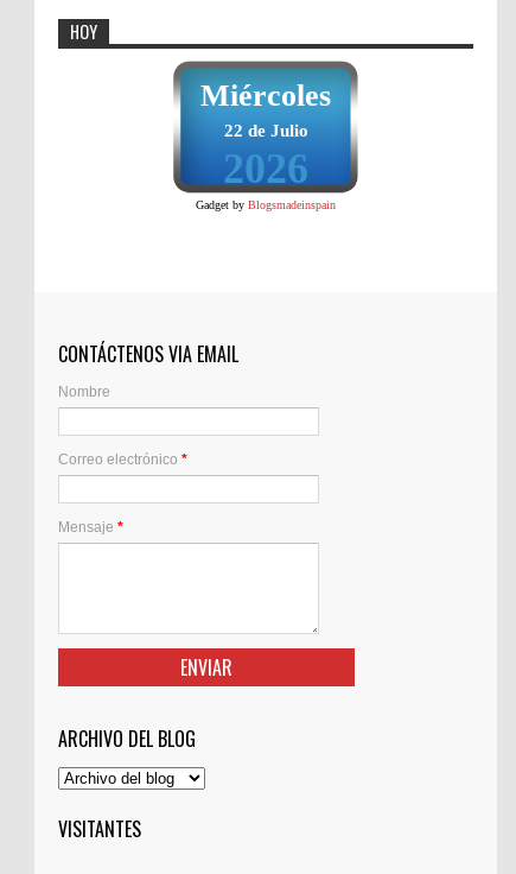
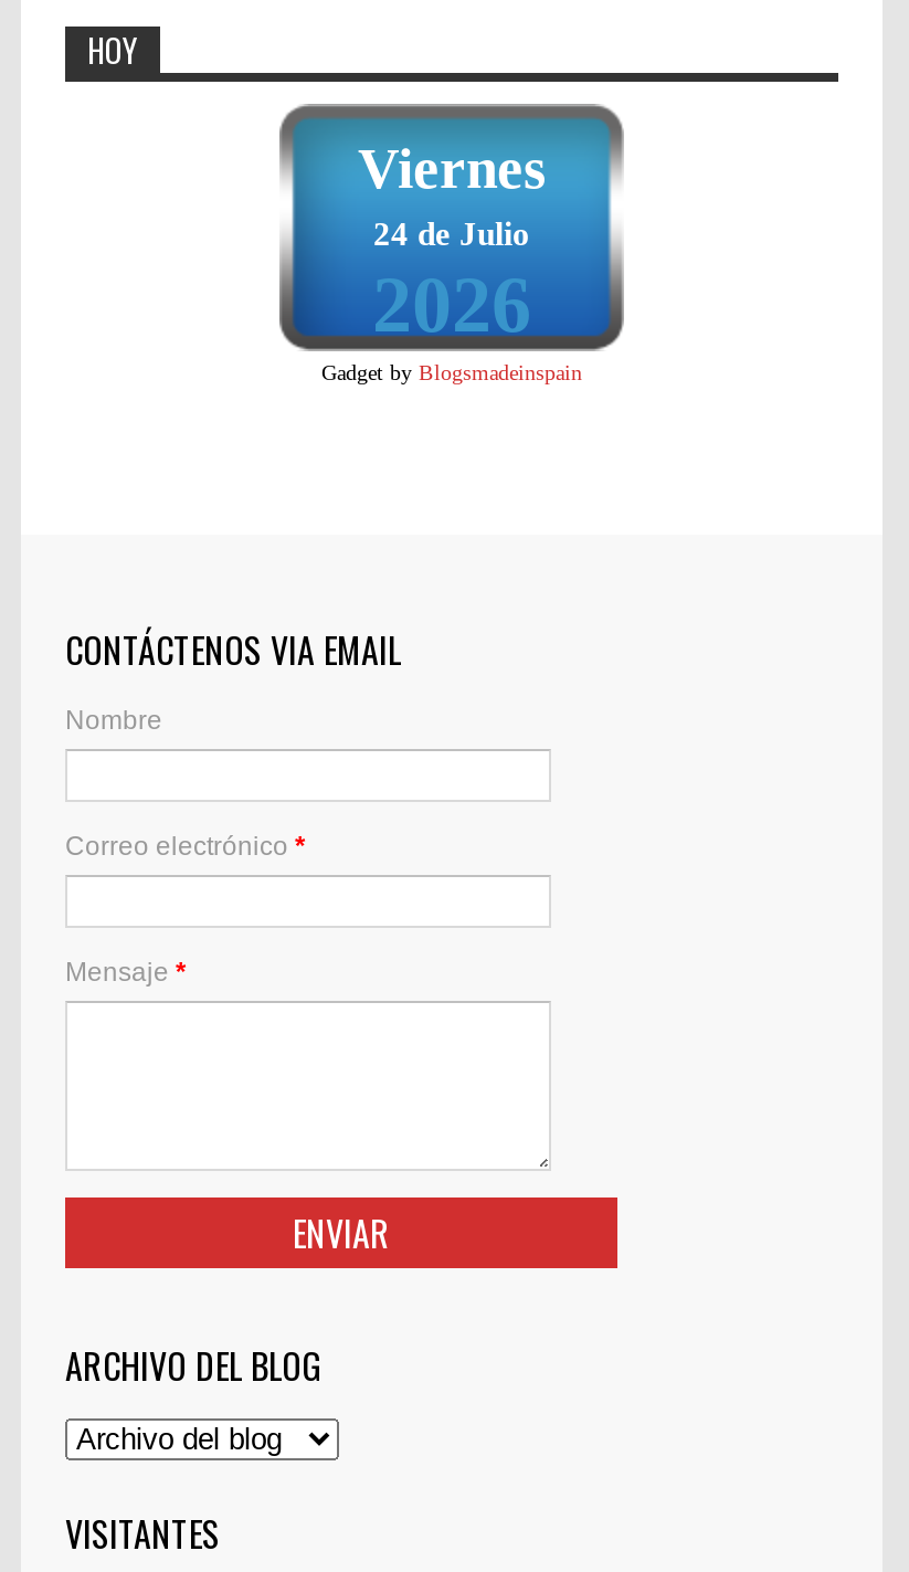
[200,78,331,140] Miércoles | 22 de Julio -> [358,137,546,252] Viernes | 24 de Julio

